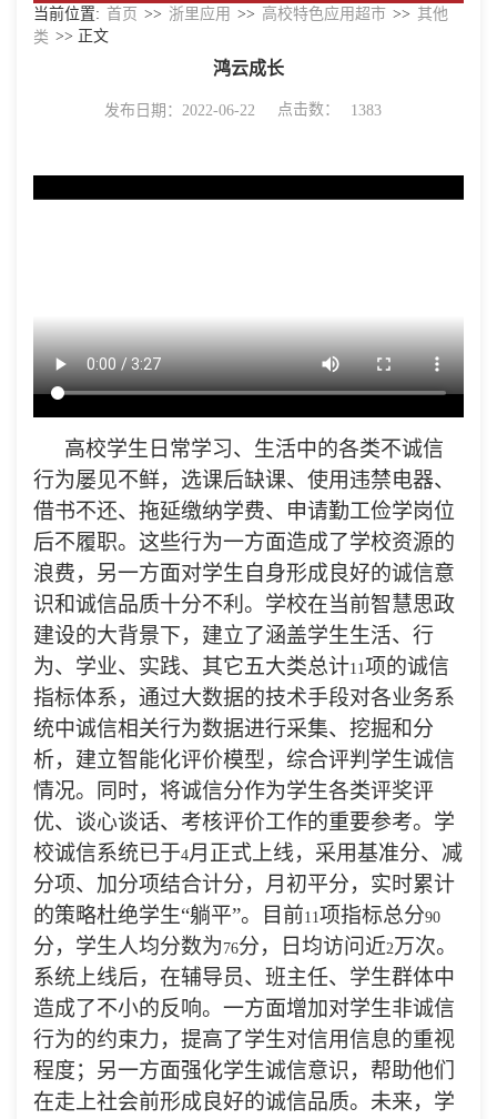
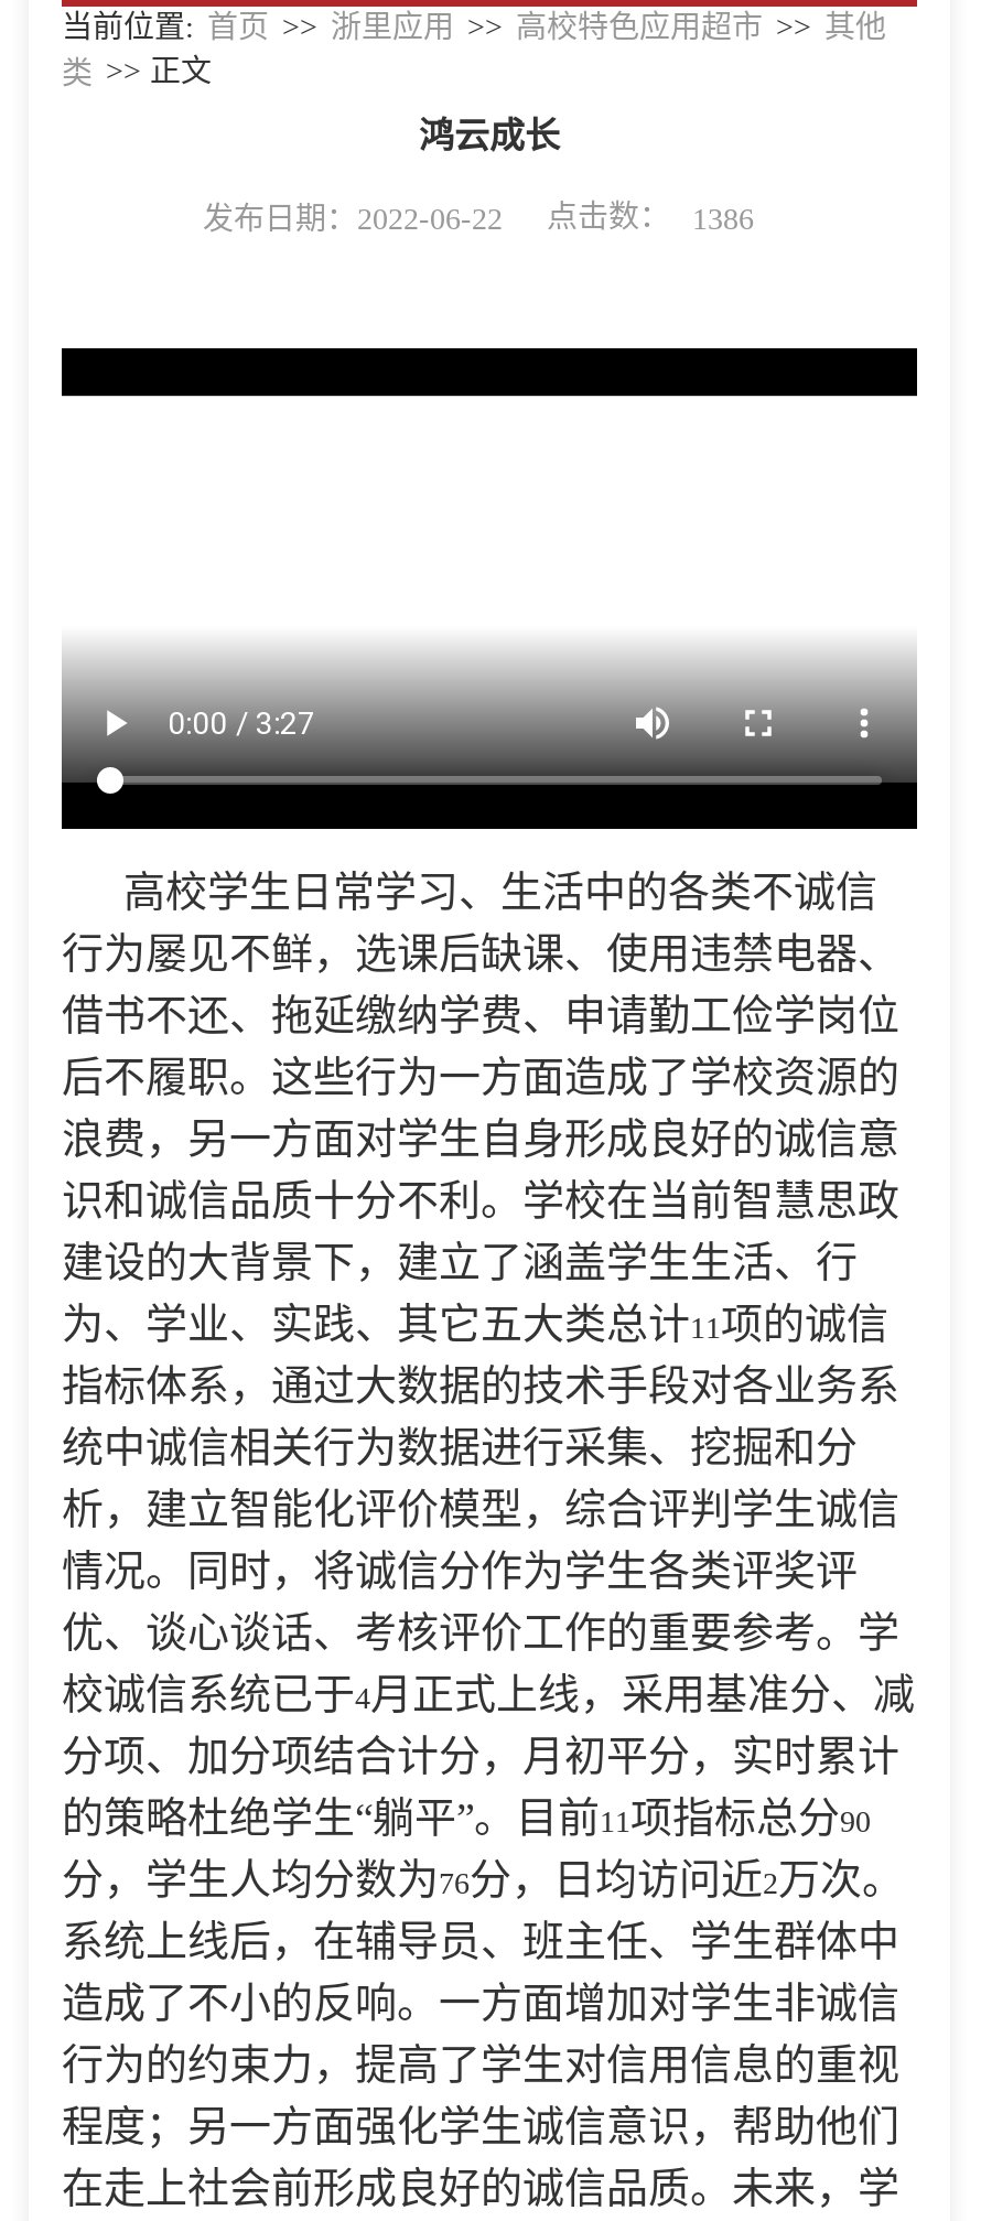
[104,101,382,119] 发布日期：2022-06-22 点击数： 1383 -> [203,201,754,236] 发布日期：2022-06-22 点击数： 1386

